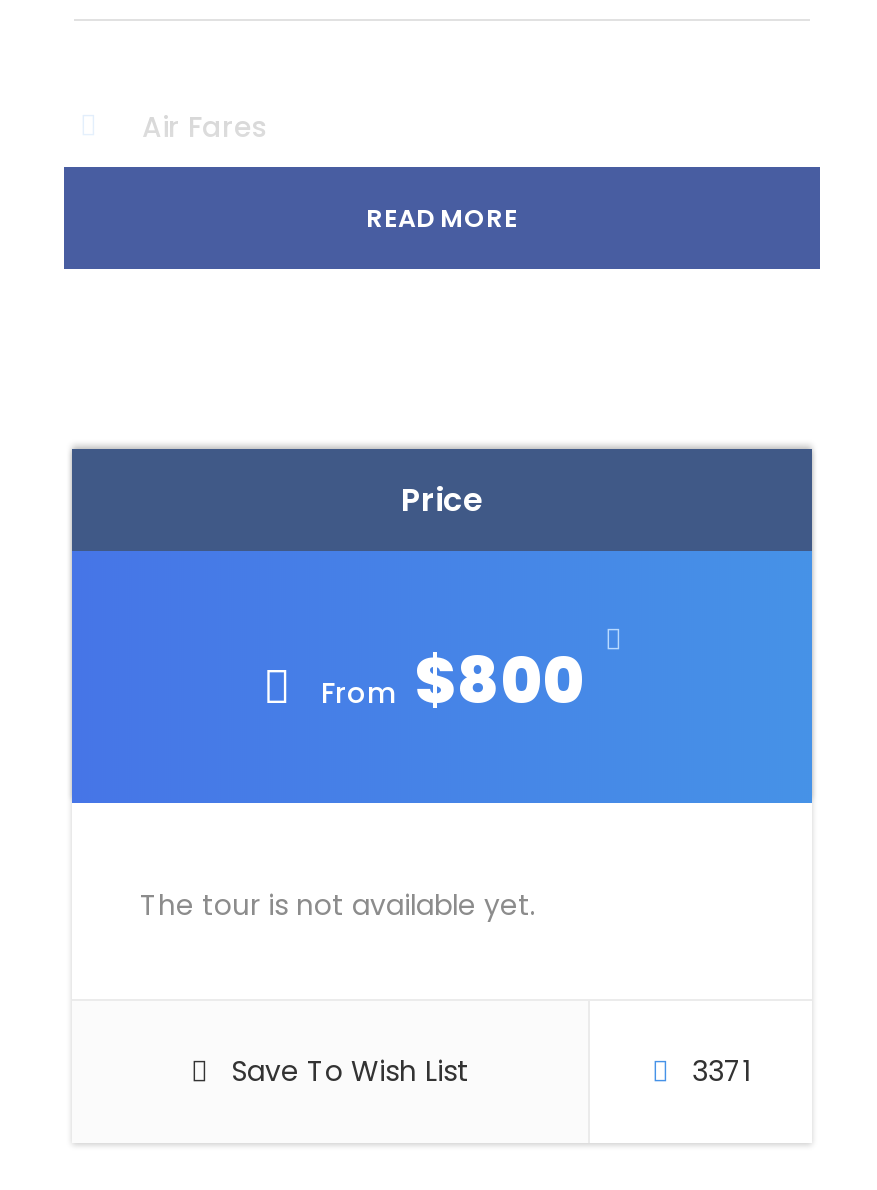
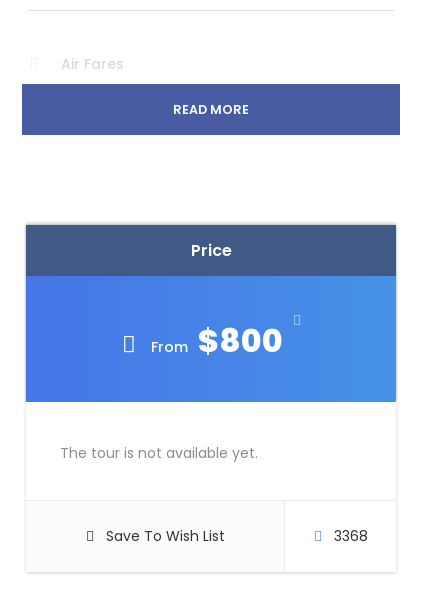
[692,1051,750,1091] 3371 -> [333,526,367,546] 3368

